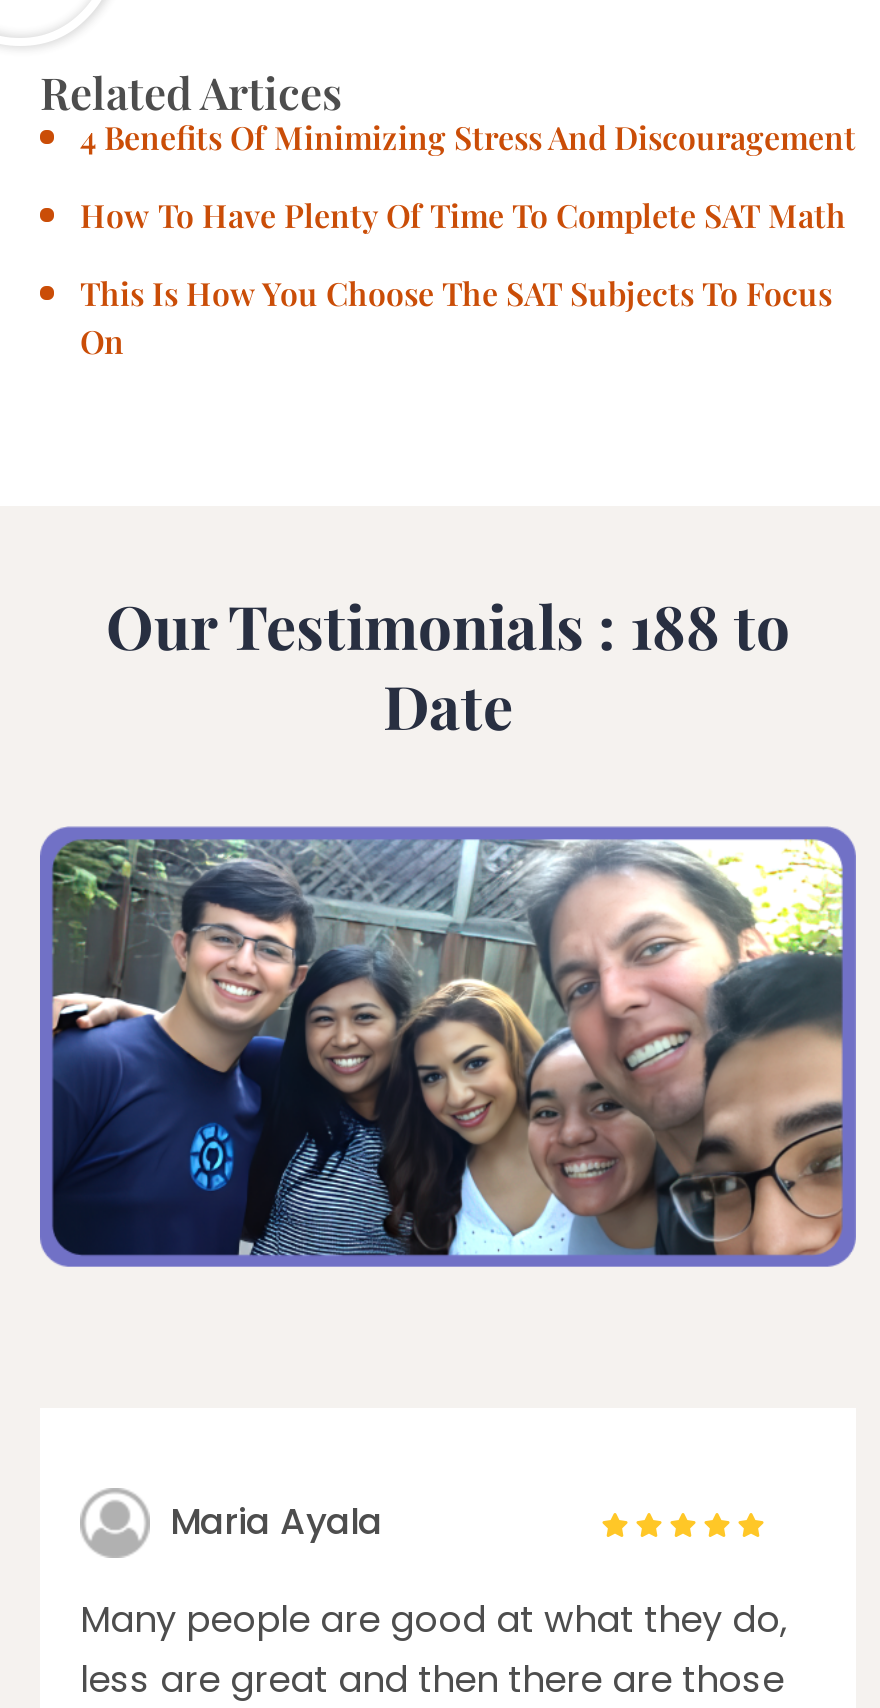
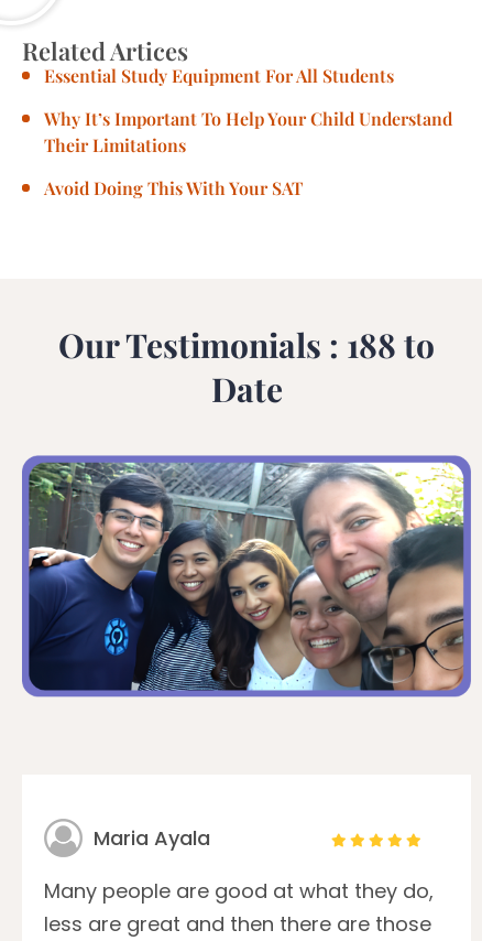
[80,116,856,158] 4 Benefits Of Minimizing Stress And Discouragement -> [44,64,394,87] Essential Study Equipment For All Students
[80,194,846,236] How To Have Plenty Of Time To Complete SAT Math -> [44,107,452,157] Why It’s Important To Help Your Child Understand | Their Limitations
[80,272,832,362] This Is How You Choose The SAT Subjects To Focus | On -> [44,176,303,200] Avoid Doing This With Your SAT

